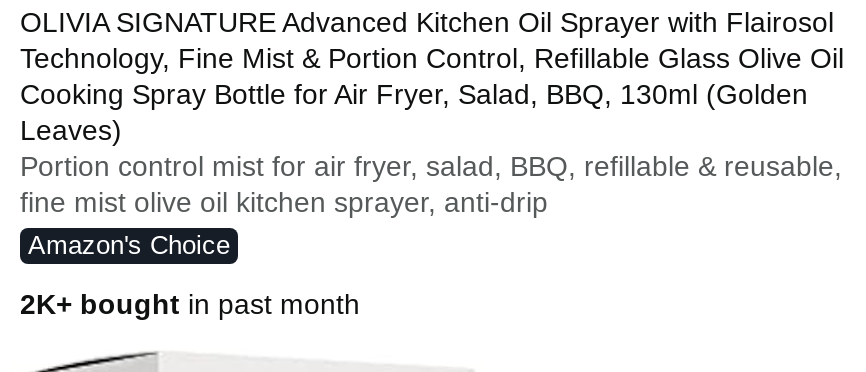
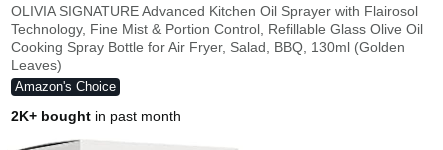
[20,150,842,218] Portion control mist for air fryer, salad, BBQ, refillable & reusable, | fine mist olive oil kitchen sprayer, anti-drip -> none

